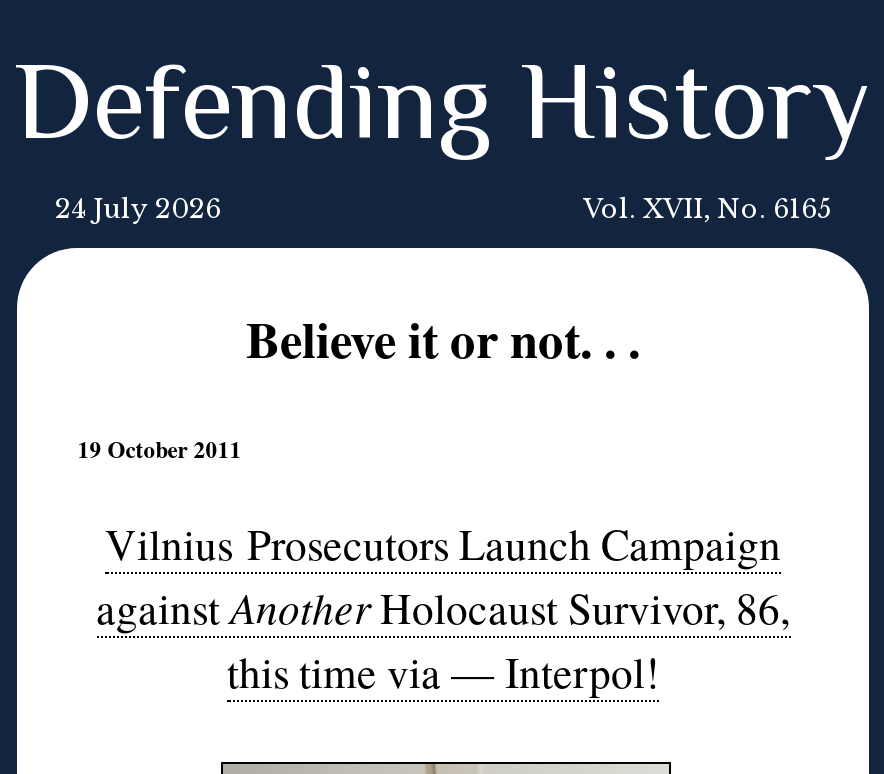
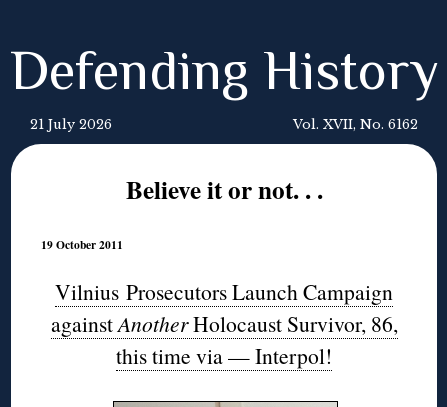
[55,194,221,224] 24 July 2026 -> [30,117,112,132] 21 July 2026
[583,194,831,224] Vol. XVII, No. 6165 -> [293,117,418,132] Vol. XVII, No. 6162

